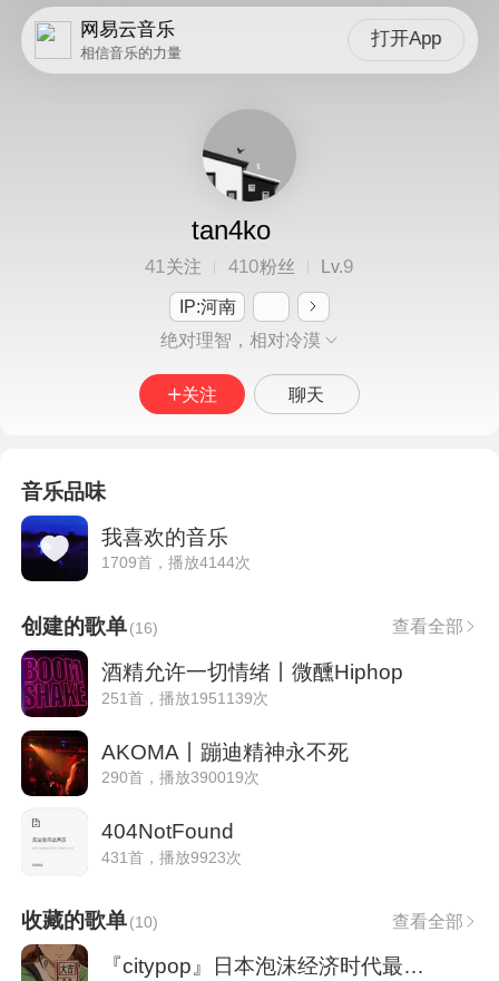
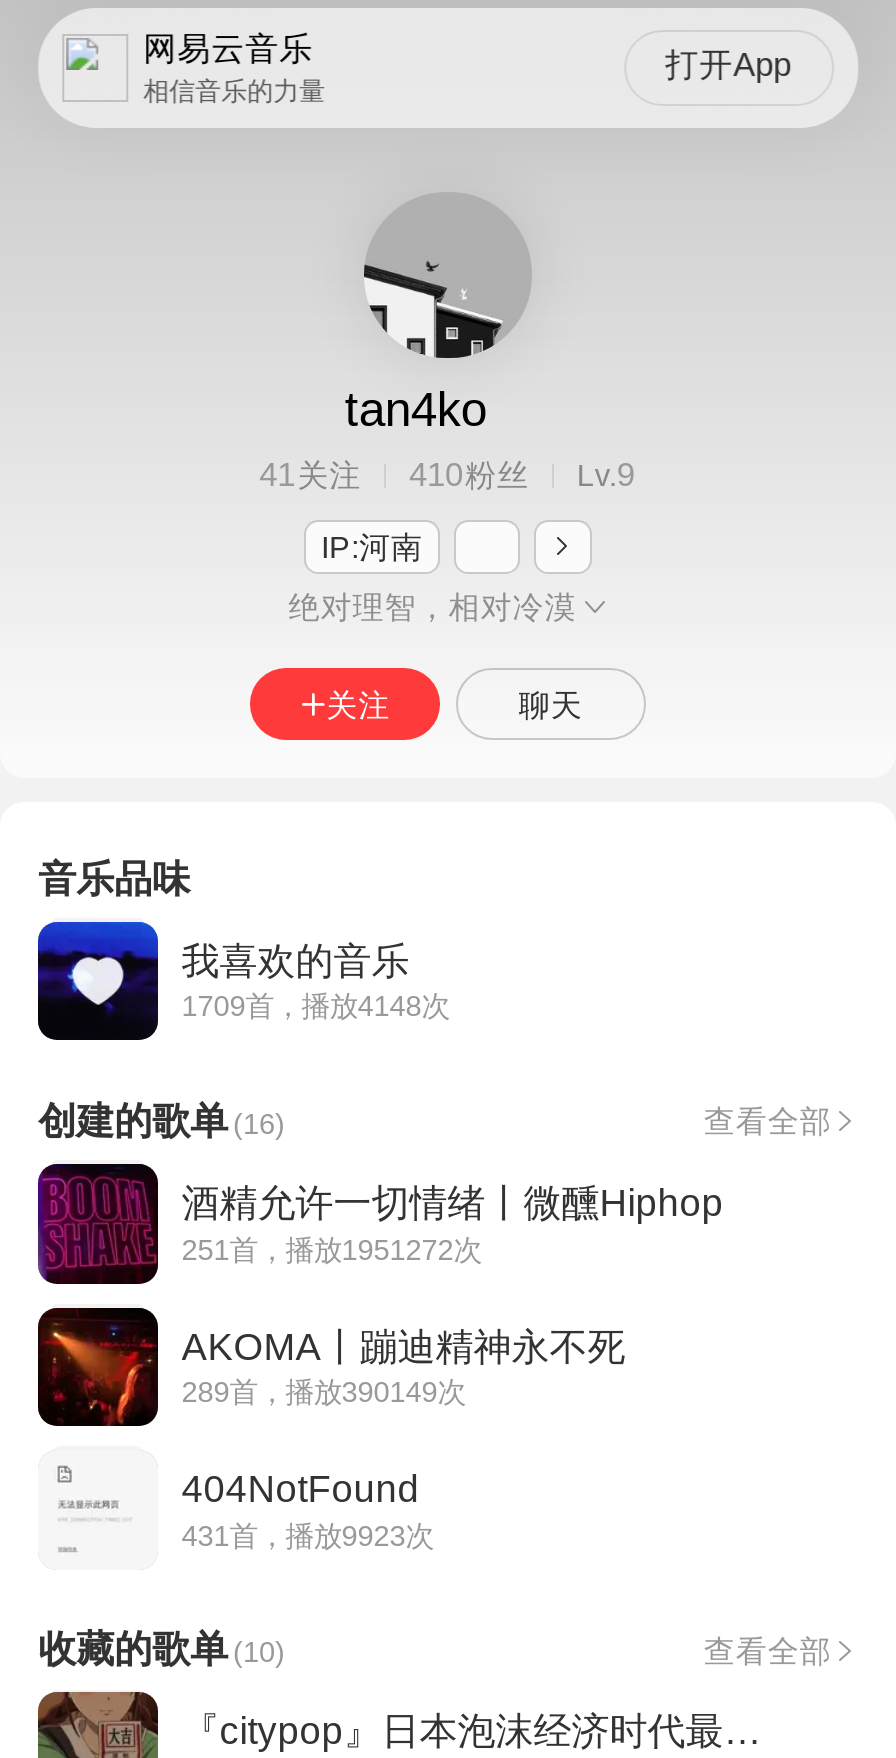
[101,554,250,572] 1709首，播放4144次 -> [182,991,450,1023] 1709首，播放4148次
[101,689,268,707] 251首，播放1951139次 -> [182,1233,482,1265] 251首，播放1951272次
[101,769,259,786] 290首，播放390019次 -> [182,1376,466,1408] 289首，播放390149次

